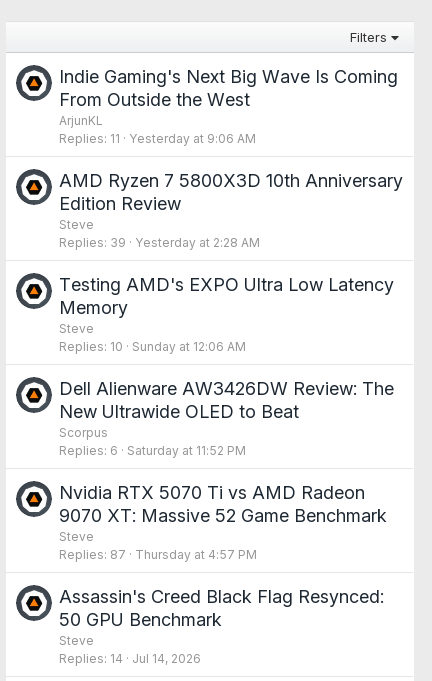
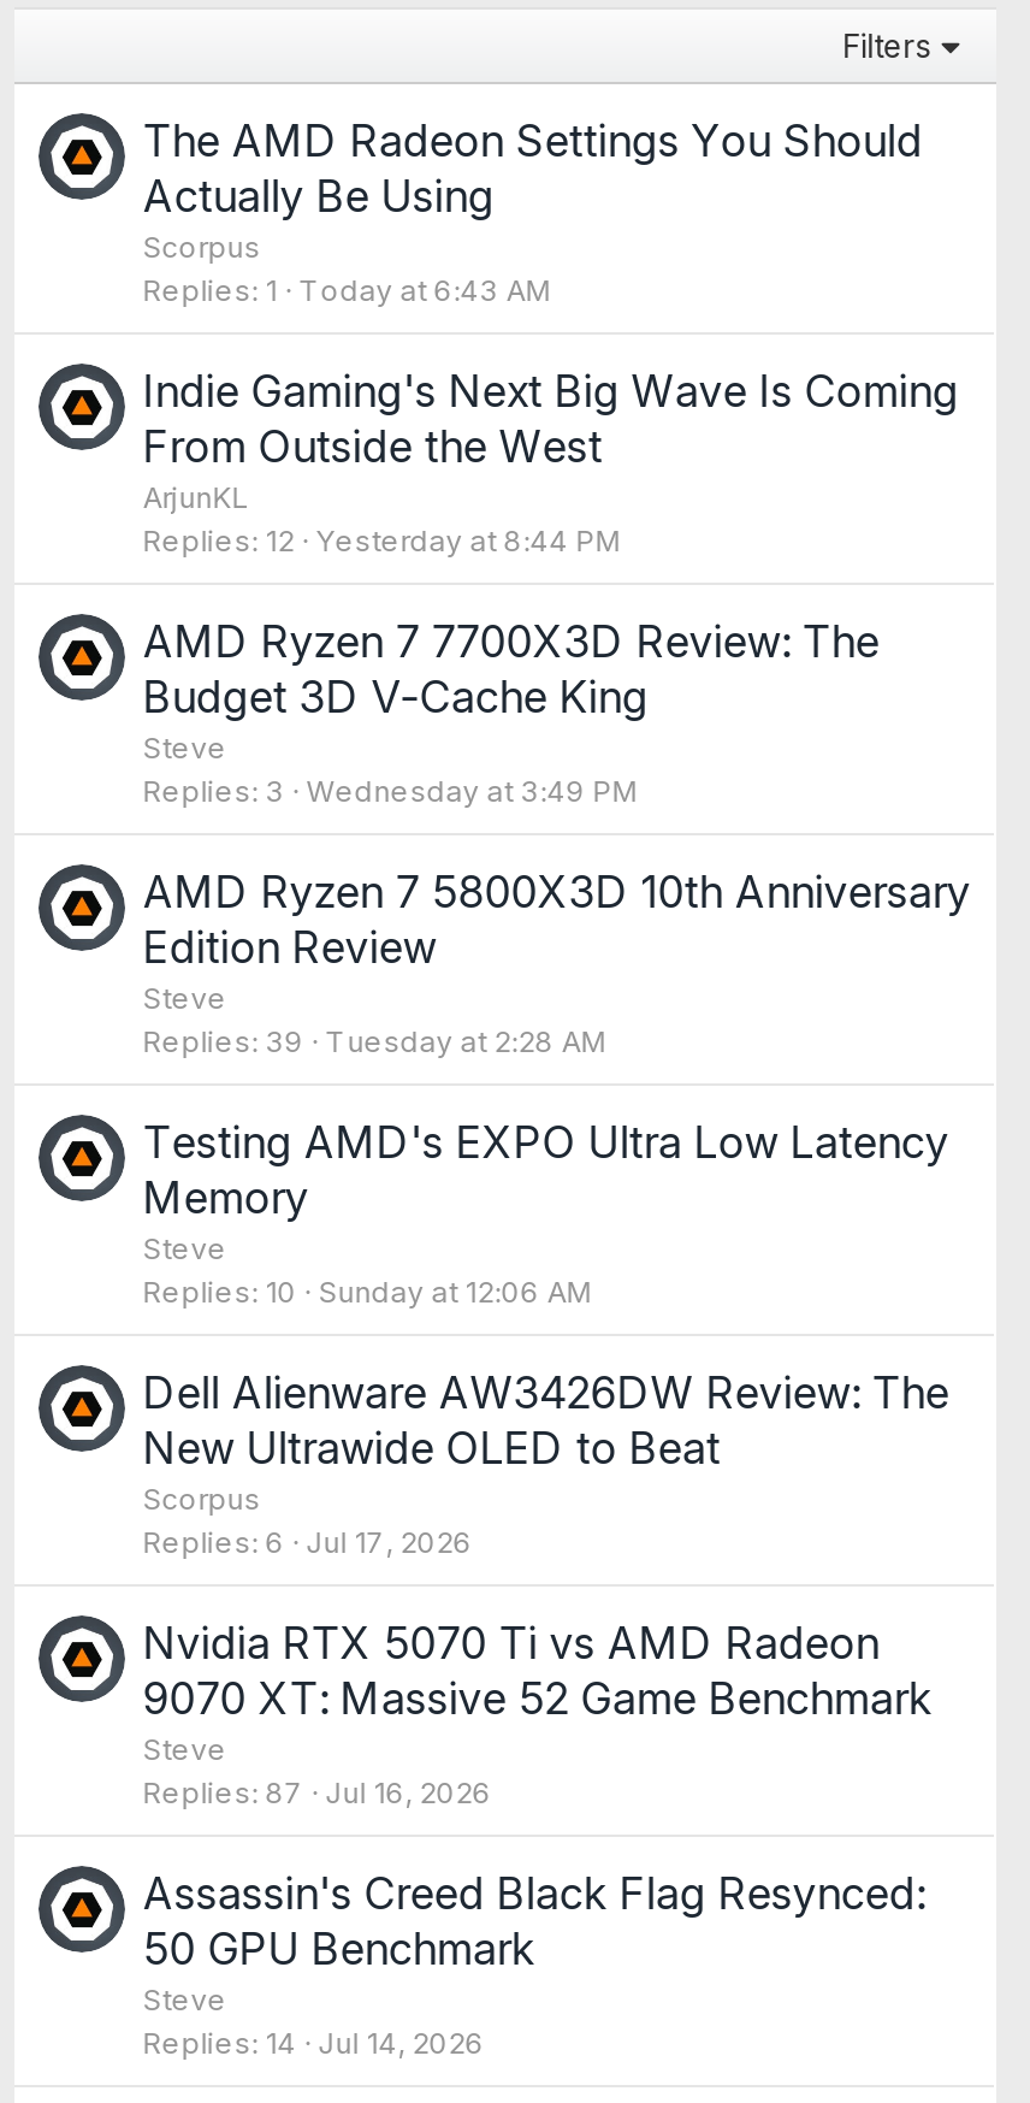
none -> [143,116,922,308] The AMD Radeon Settings You Should | Actually Be Using | Scorpus | Replies 1 Today at 6:43 AM
[59,131,256,146] Replies 11 Yesterday at 9:06 AM -> [143,522,879,809] Replies 12 Yesterday at 8:44 PM | AMD Ryzen 7 7700X3D Review: The | Budget 3D V-Cache King | Steve | Replies 3 Wednesday at 3:49 PM
[59,235,260,250] Replies 39 Yesterday at 2:28 AM -> [143,1023,607,1059] Replies 39 Tuesday at 2:28 AM
[59,443,246,458] Replies 6 Saturday at 11:52 PM -> [143,1524,472,1560] Replies 6 Jul 17, 2026
[59,547,257,562] Replies 87 Thursday at 4:57 PM -> [143,1774,492,1810] Replies 87 Jul 16, 2026

